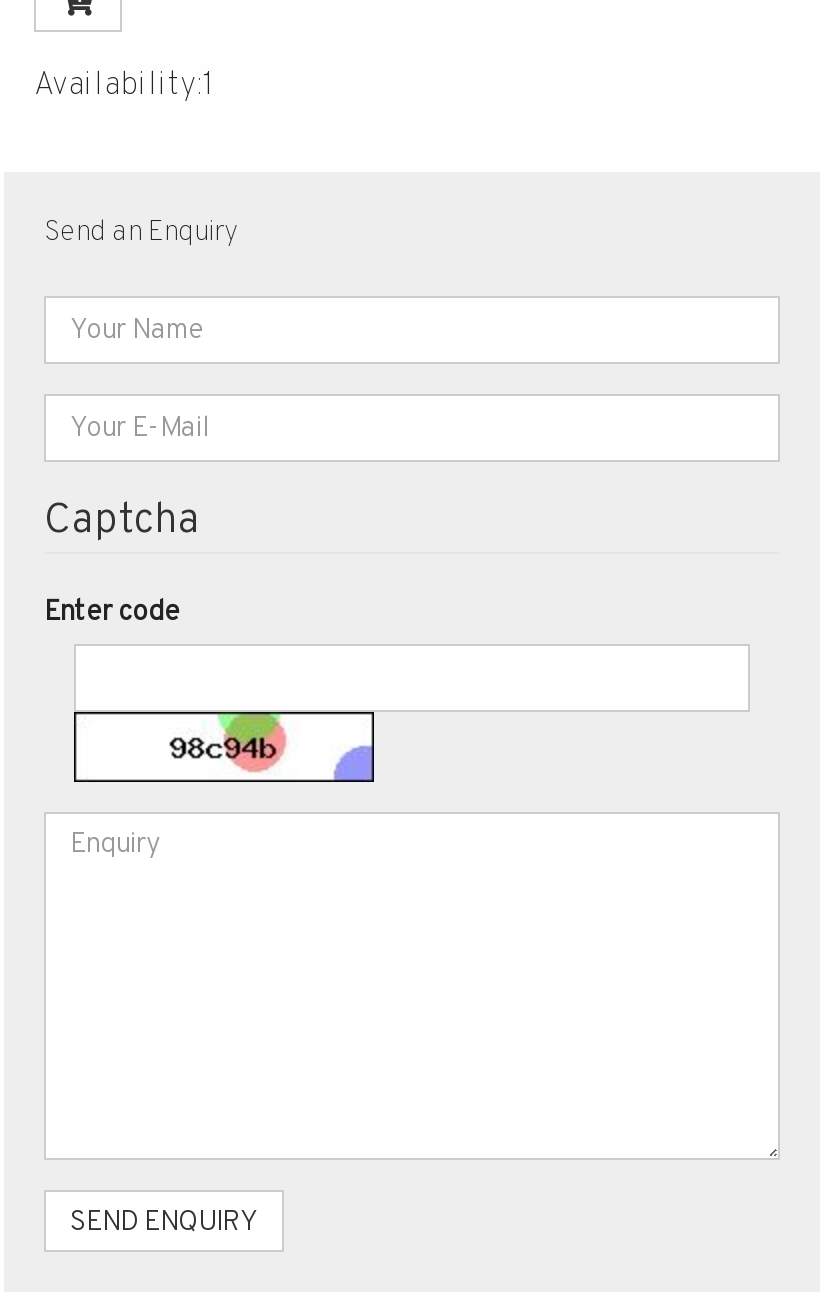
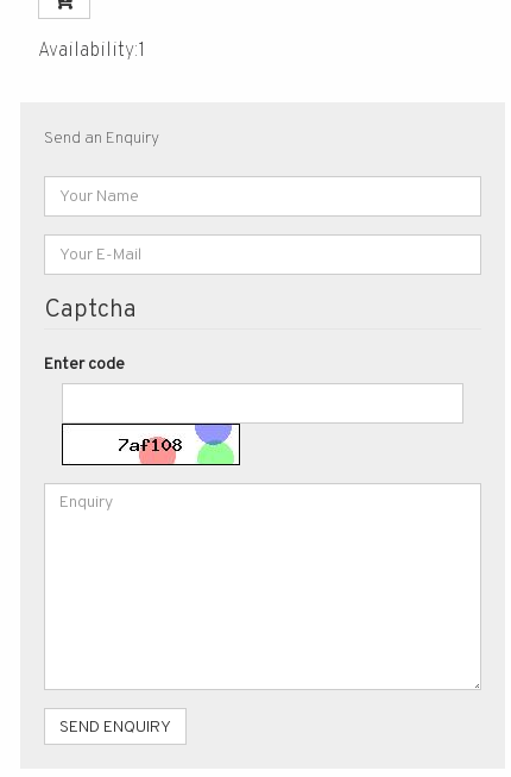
[168,710,376,784] [image] -> [119,424,241,466] [image]

